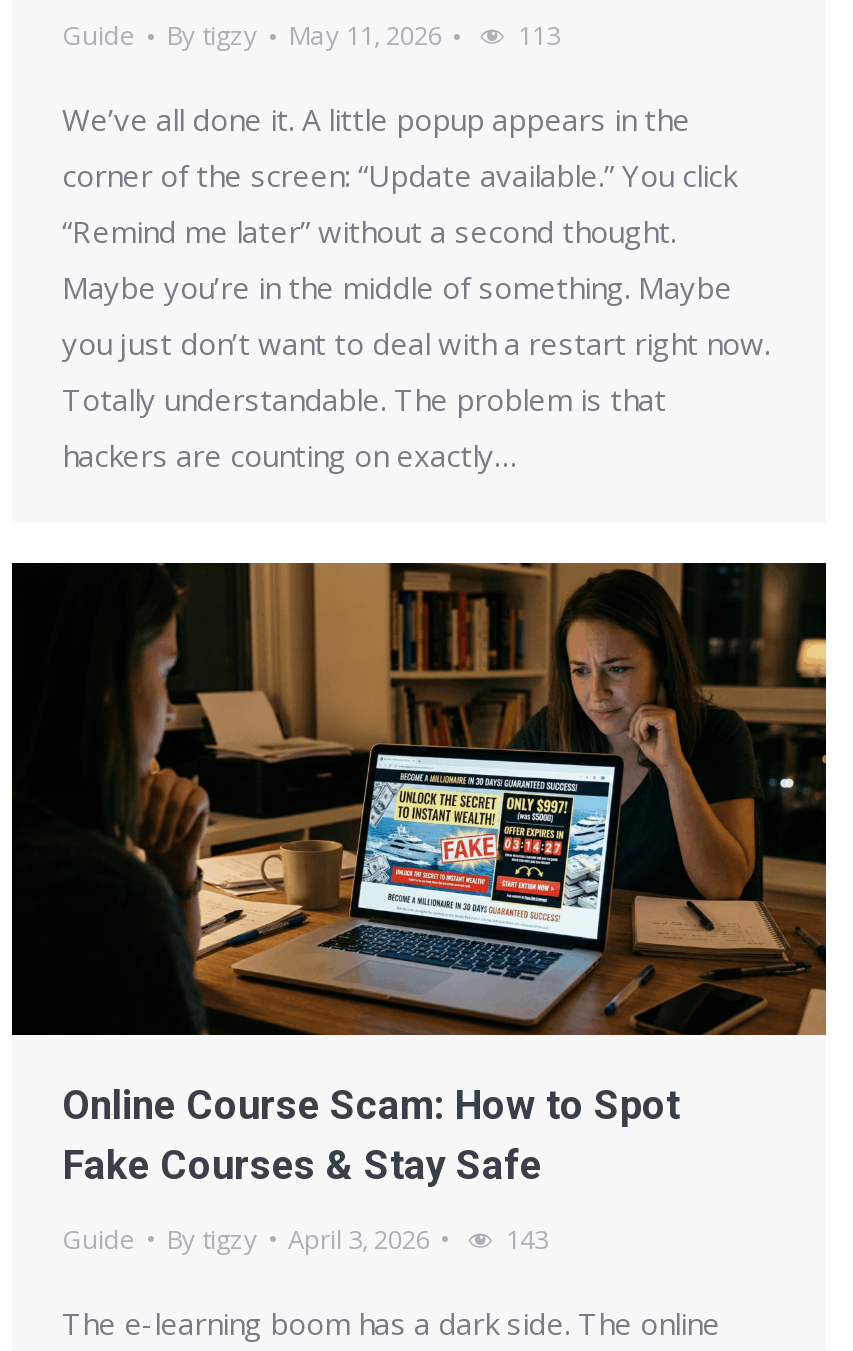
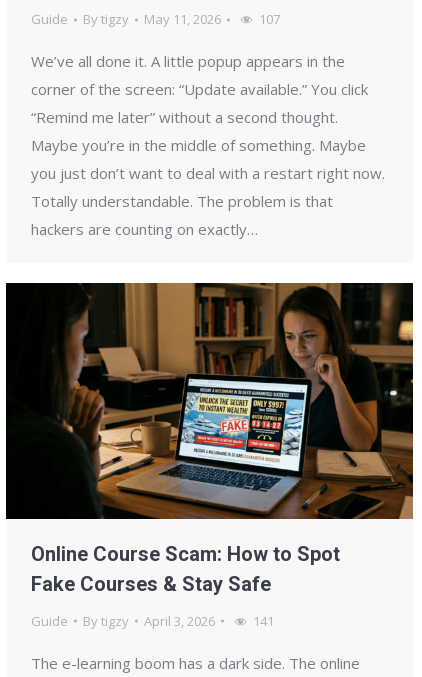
[62,17,560,53] Guide By tigzy May 11, 2026 113 -> [31,10,280,28] Guide By tigzy May 11, 2026 107
[62,1220,548,1256] Guide By tigzy April 3, 2026 143 -> [31,612,274,630] Guide By tigzy April 3, 2026 141

